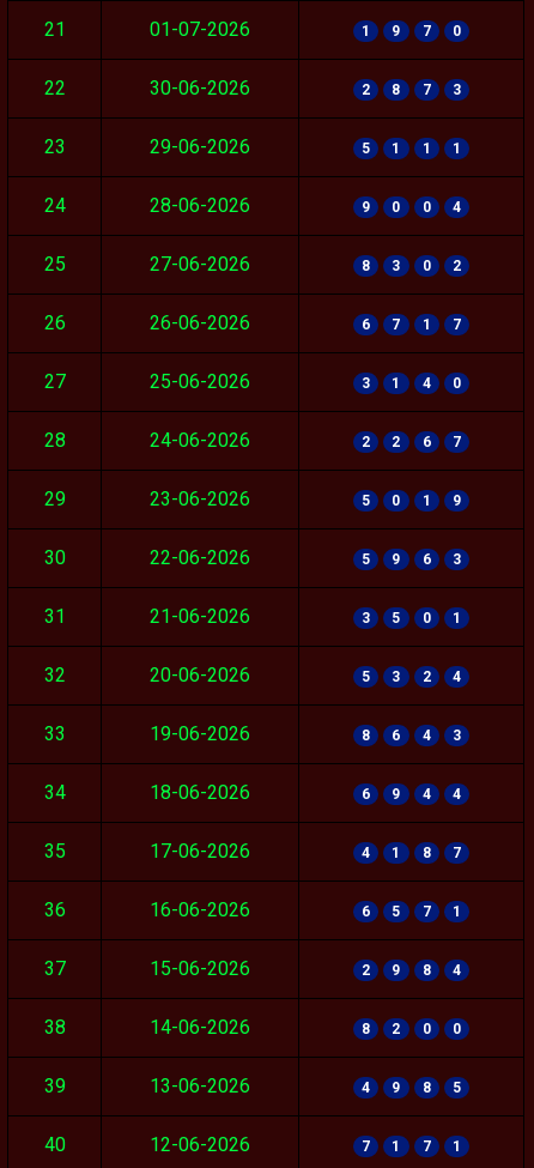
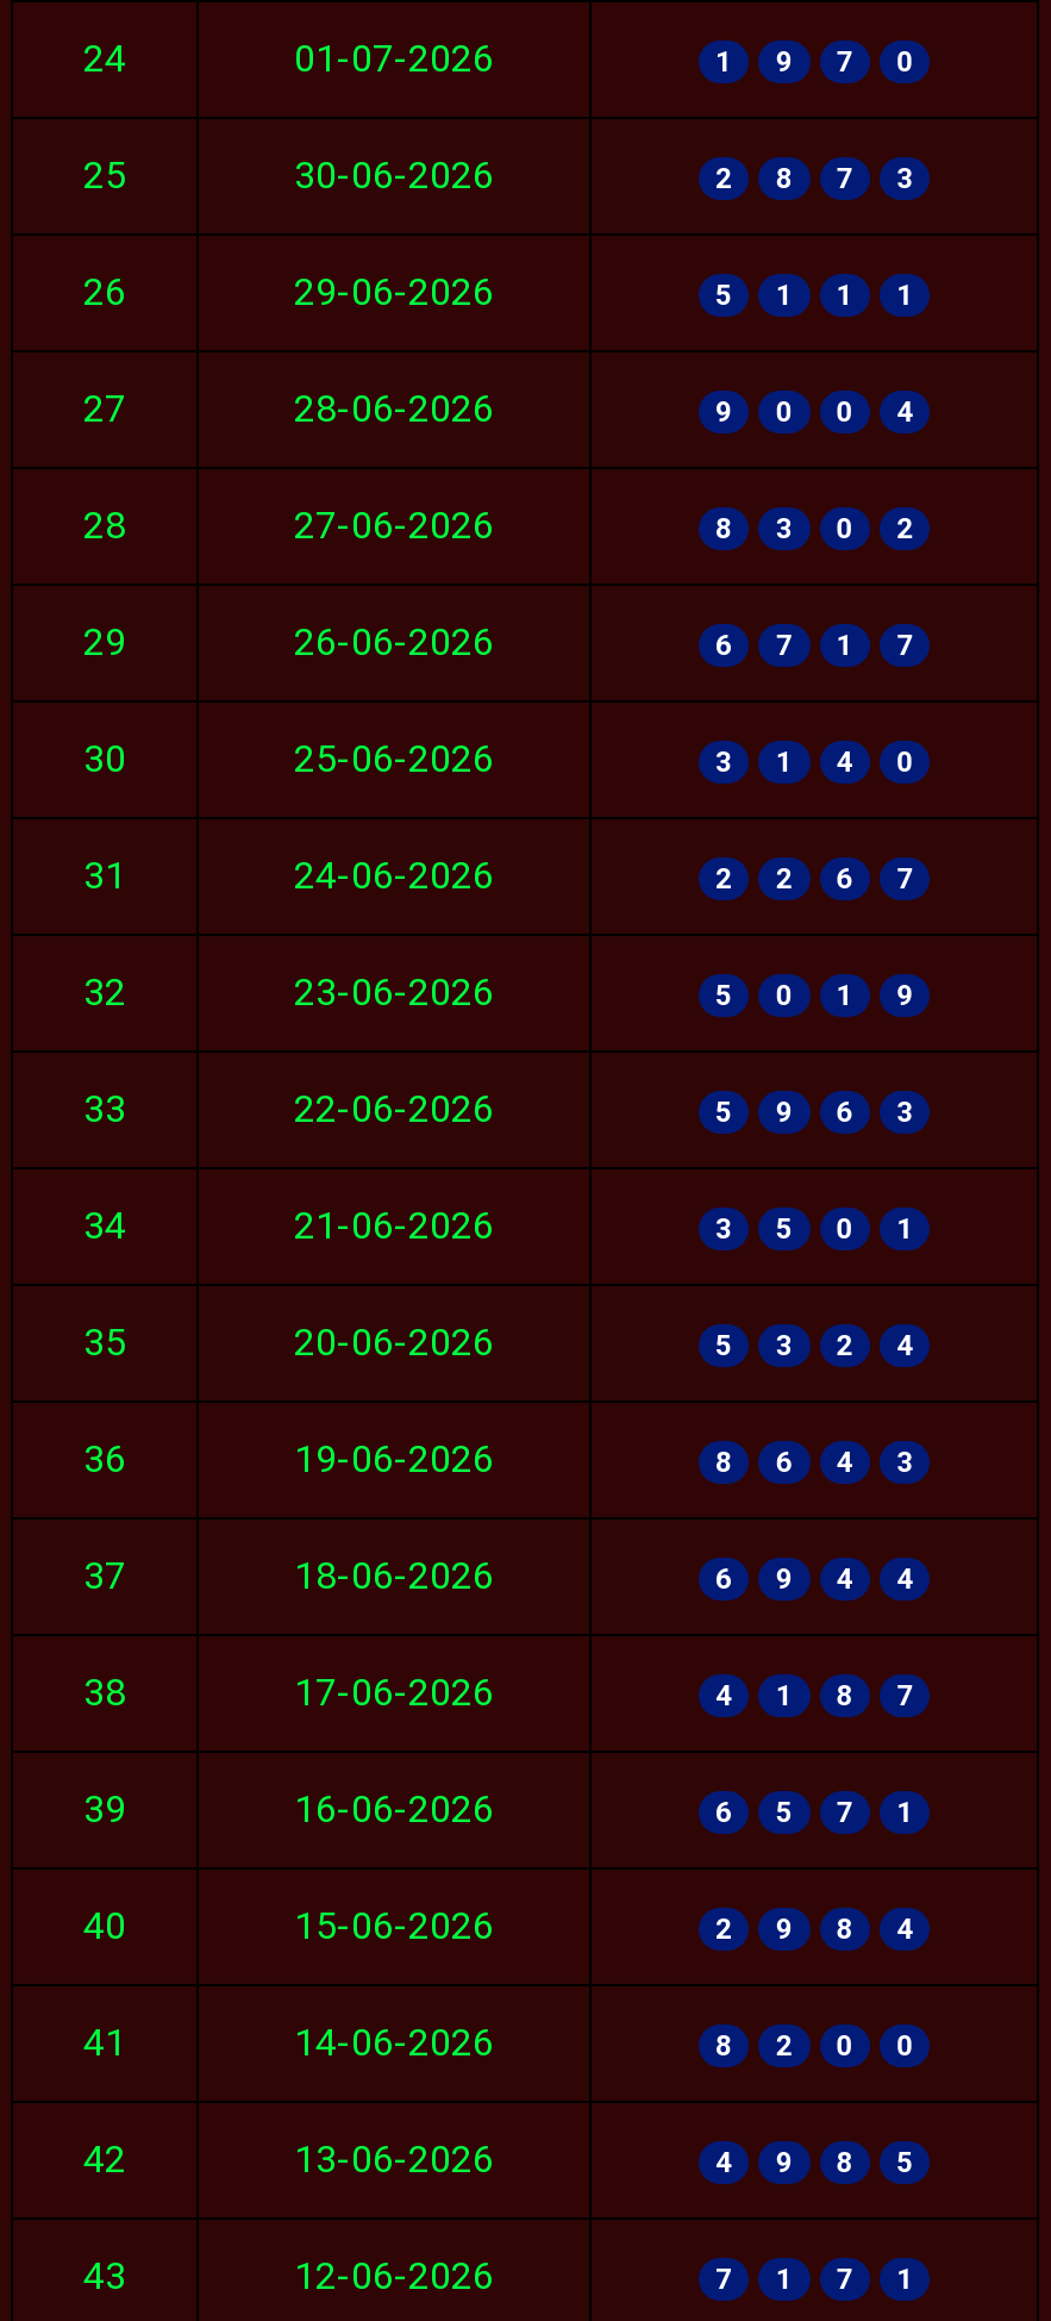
[44,18,65,41] 21 -> [83,36,126,81] 24
[44,77,65,99] 22 -> [83,152,126,198] 25
[44,135,65,158] 23 -> [83,269,126,314] 26
[44,194,65,217] 24 -> [83,386,126,431] 27
[44,253,65,276] 25 -> [83,503,126,548] 28
[44,311,65,334] 26 -> [83,619,126,665] 29
[44,370,65,393] 27 -> [83,736,126,781] 30
[44,429,65,452] 28 -> [83,853,126,898] 31
[44,488,65,510] 29 -> [83,969,126,1015] 32
[44,546,65,569] 30 -> [83,1086,126,1131] 33
[44,605,65,628] 31 -> [83,1203,126,1248] 34
[44,664,65,686] 32 -> [83,1319,126,1365] 35
[44,722,65,745] 33 -> [83,1436,126,1481] 36
[44,781,65,804] 34 -> [83,1553,126,1598] 37
[44,840,65,863] 35 -> [83,1670,126,1715] 38
[44,898,65,921] 36 -> [83,1786,126,1832] 39
[44,957,65,980] 37 -> [83,1903,126,1948] 40
[44,1016,65,1039] 38 -> [83,2020,126,2065] 41
[44,1075,65,1097] 39 -> [83,2136,126,2182] 42
[44,1133,65,1156] 40 -> [83,2253,126,2298] 43

